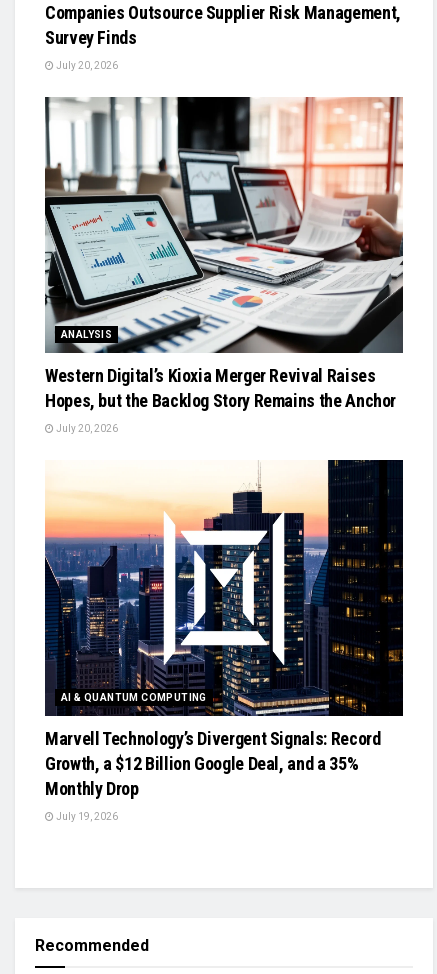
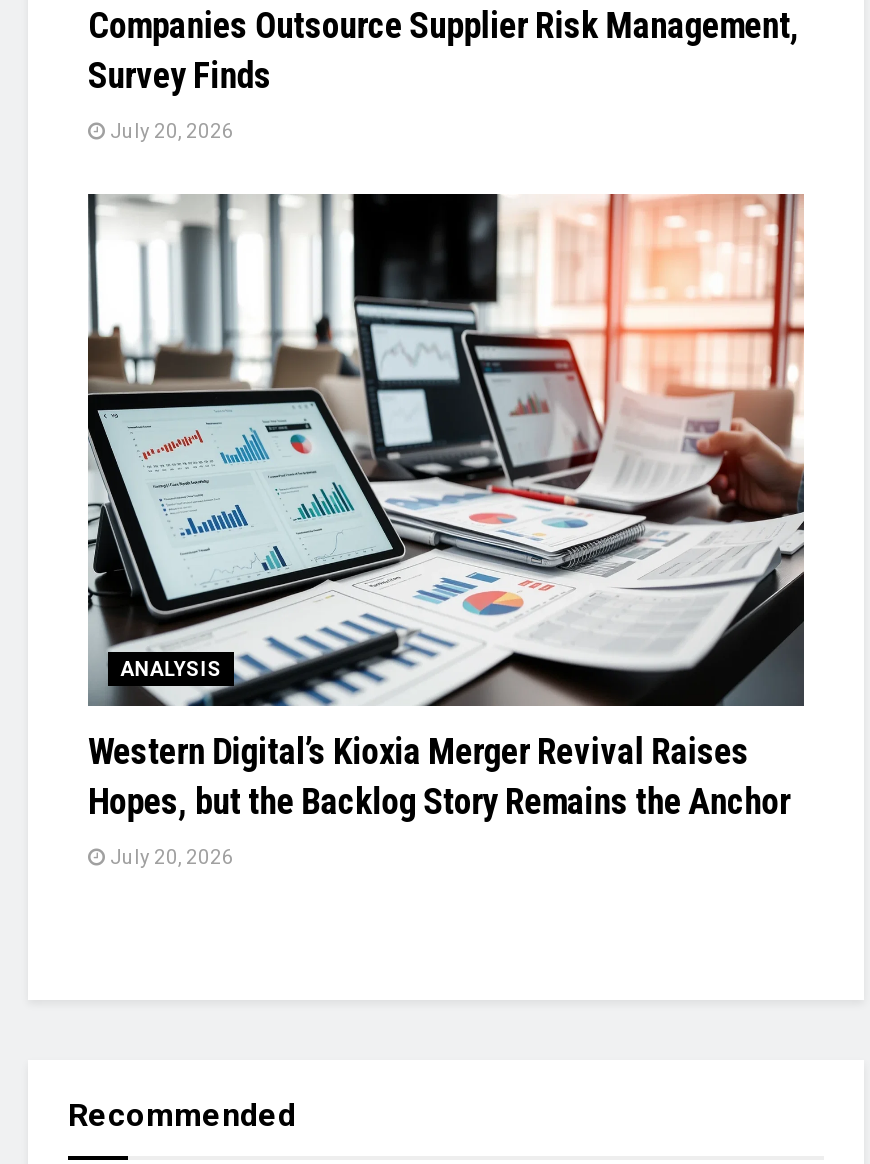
[44,459,404,822] [image] | AI & QUANTUM COMPUTING | Marvell Technology’s Divergent Signals: Record | Growth, a $12 Billion Google Deal, and a 35% | Monthly Drop | July 19, 2026 -> none

